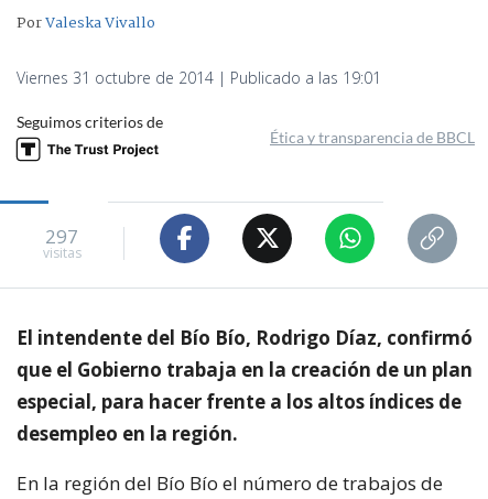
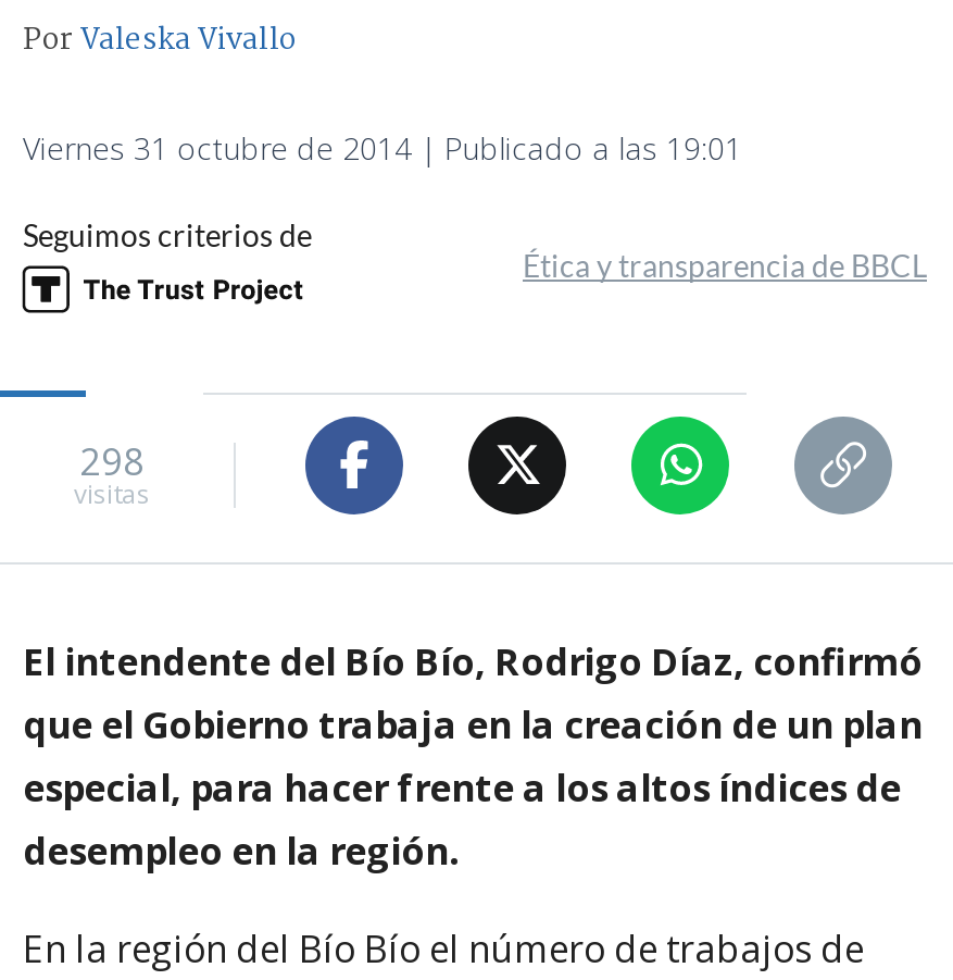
[45,224,78,249] 297 -> [79,437,145,487] 298

